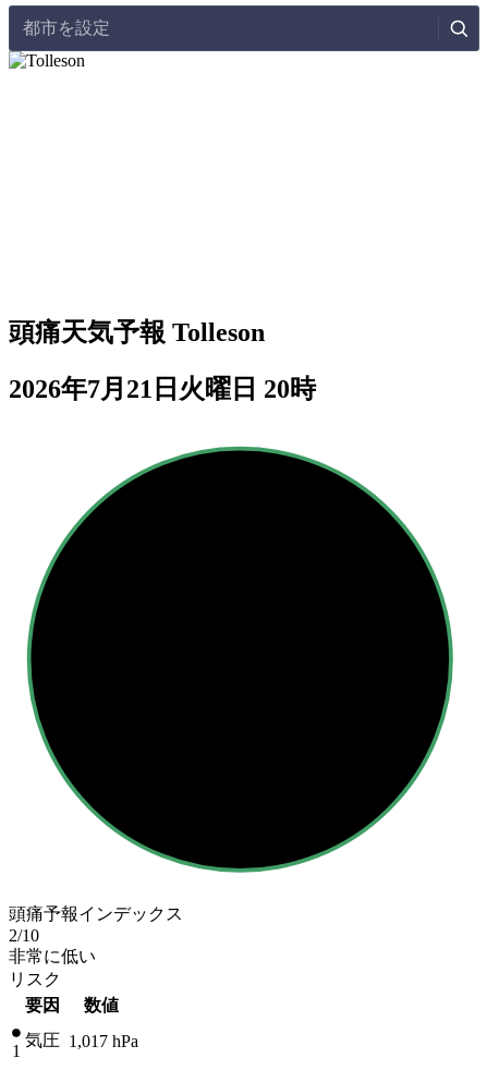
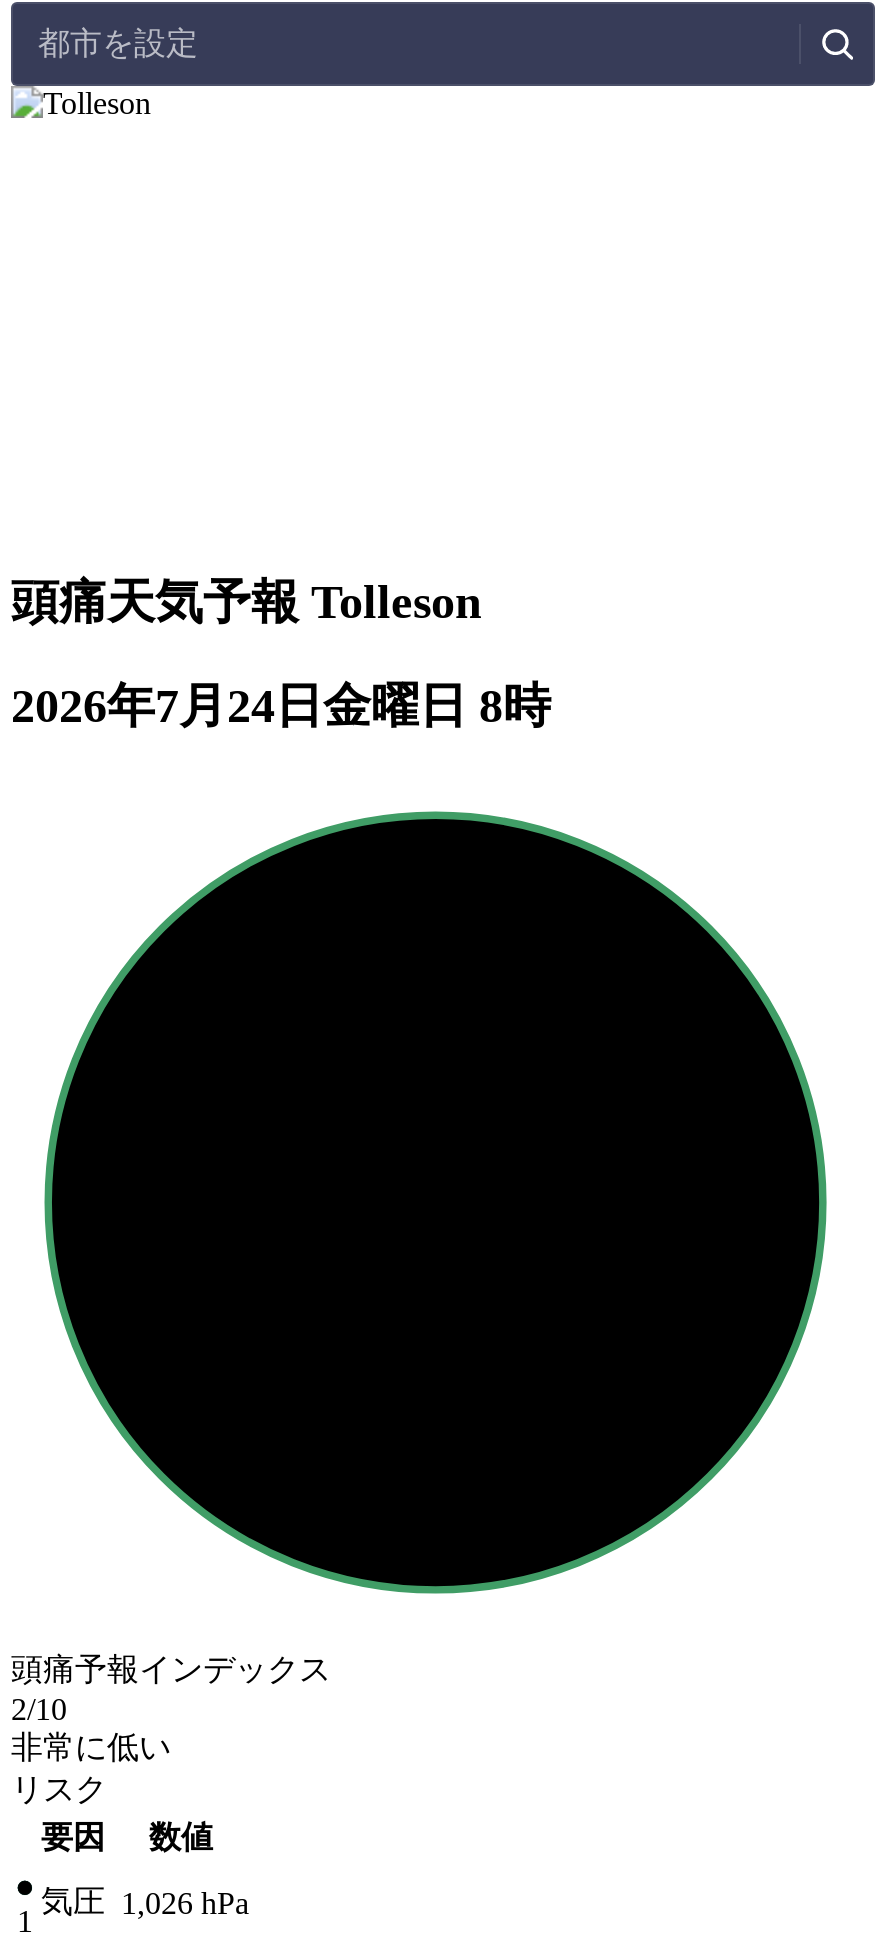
[9,375,316,403] 2026年7月21日火曜日 20時 -> [11,680,551,732] 2026年7月24日金曜日 8時
[25,1031,138,1050] 気圧 1,017 hPa -> [41,1884,249,1920] 気圧 1,026 hPa

